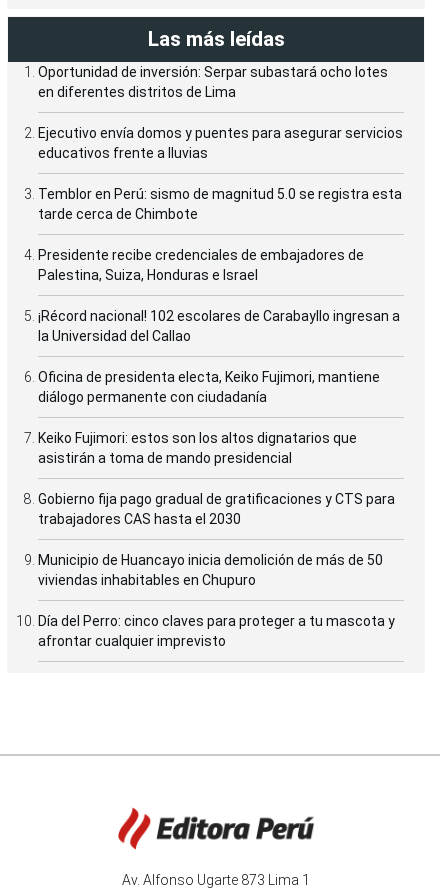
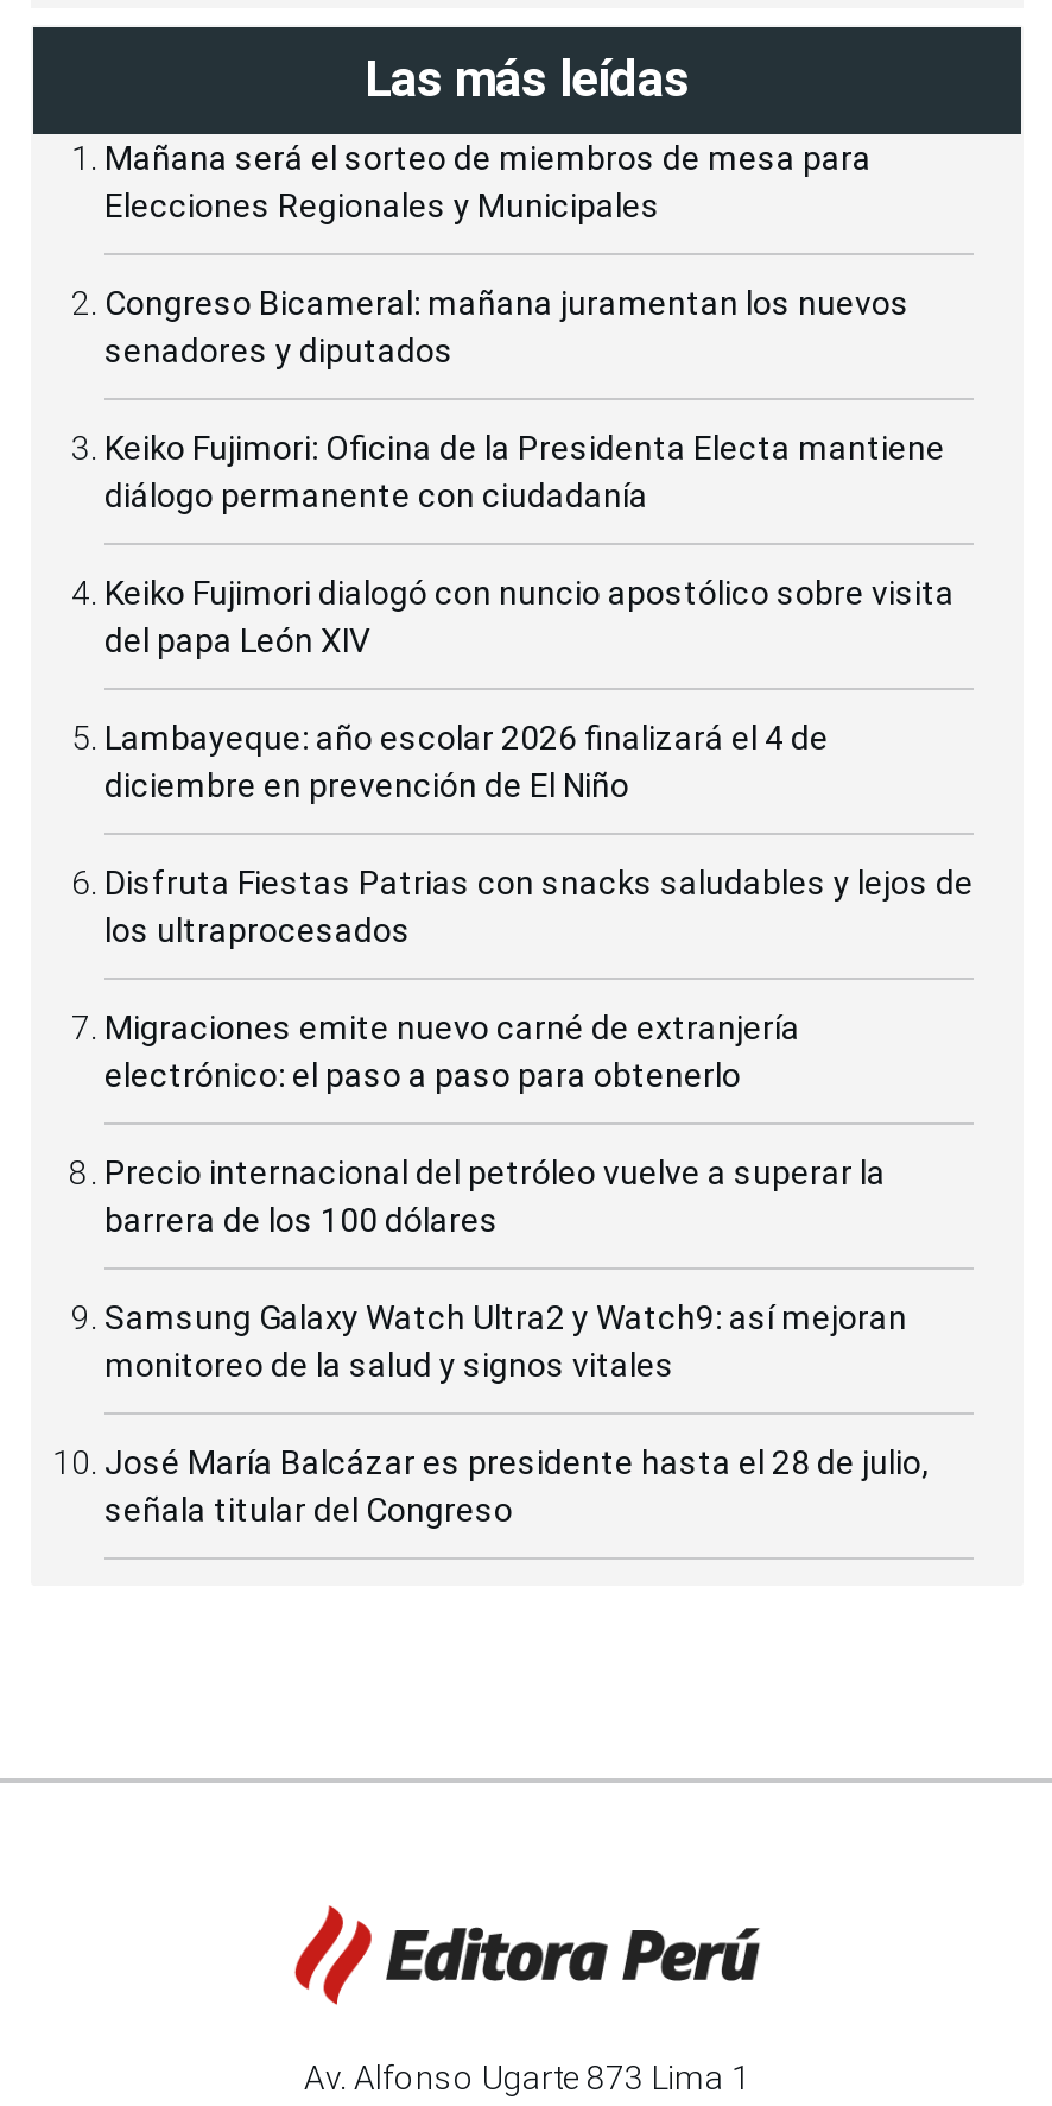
[38,64,403,385] Oportunidad de inversión: Serpar subastará ocho lotes | en diferentes distritos de Lima | Ejecutivo envía domos y puentes para asegurar servicios | educativos frente a lluvias | Temblor en Perú: sismo de magnitud 5.0 se registra esta | tarde cerca de Chimbote | Presidente recibe credenciales de embajadores de | Palestina, Suiza, Honduras e Israel | ¡Récord nacional! 102 escolares de Carabayllo ingresan a | la Universidad del Callao | Oficina de presidenta electa, Keiko Fujimori, mantiene -> [104,140,945,468] Mañana será el sorteo de miembros de mesa para | Elecciones Regionales y Municipales | Congreso Bicameral: mañana juramentan los nuevos | senadores y diputados | Keiko Fujimori: Oficina de la Presidenta Electa mantiene
moved [38,389,267,405] -> [104,477,648,515]: diálogo permanente con ciudadanía
[38,430,395,649] Keiko Fujimori: estos son los altos dignatarios que | asistirán a toma de mando presidencial | Gobierno fija pago gradual de gratificaciones y CTS para | trabajadores CAS hasta el 2030 | Municipio de Huancayo inicia demolición de más de 50 | viviendas inhabitables en Chupuro | Día del Perro: cinco claves para proteger a tu mascota y | afrontar cualquier imprevisto -> [104,574,974,1529] Keiko Fujimori dialogó con nuncio apostólico sobre visita | del papa León XIV | Lambayeque: año escolar 2026 finalizará el 4 de | diciembre en prevención de El Niño | Disfruta Fiestas Patrias con snacks saludables y lejos de | los ultraprocesados | Migraciones emite nuevo carné de extranjería | electrónico: el paso a paso para obtenerlo | Precio internacional del petróleo vuelve a superar la | barrera de los 100 dólares | Samsung Galaxy Watch Ultra2 y Watch9: así mejoran | monitoreo de la salud y signos vitales | José María Balcázar es presidente hasta el 28 de julio, | señala titular del Congreso

